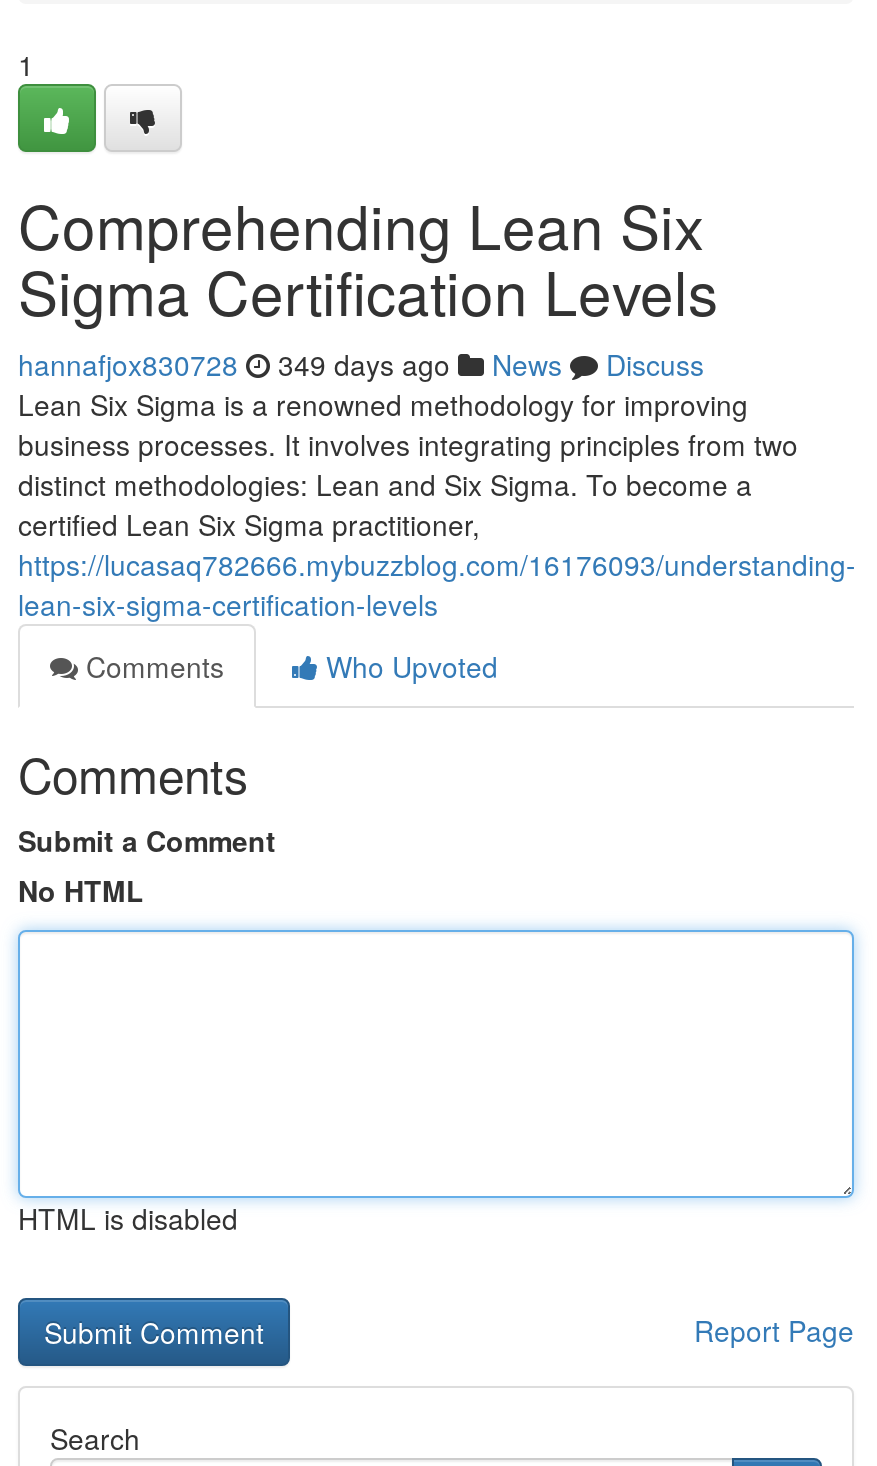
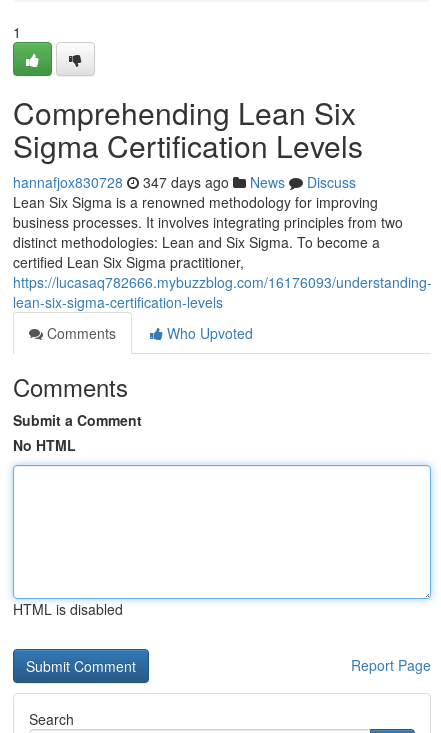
[18,344,704,384] hannafjox830728 349 days ago News Discuss -> [13,172,356,192] hannafjox830728 347 days ago News Discuss

